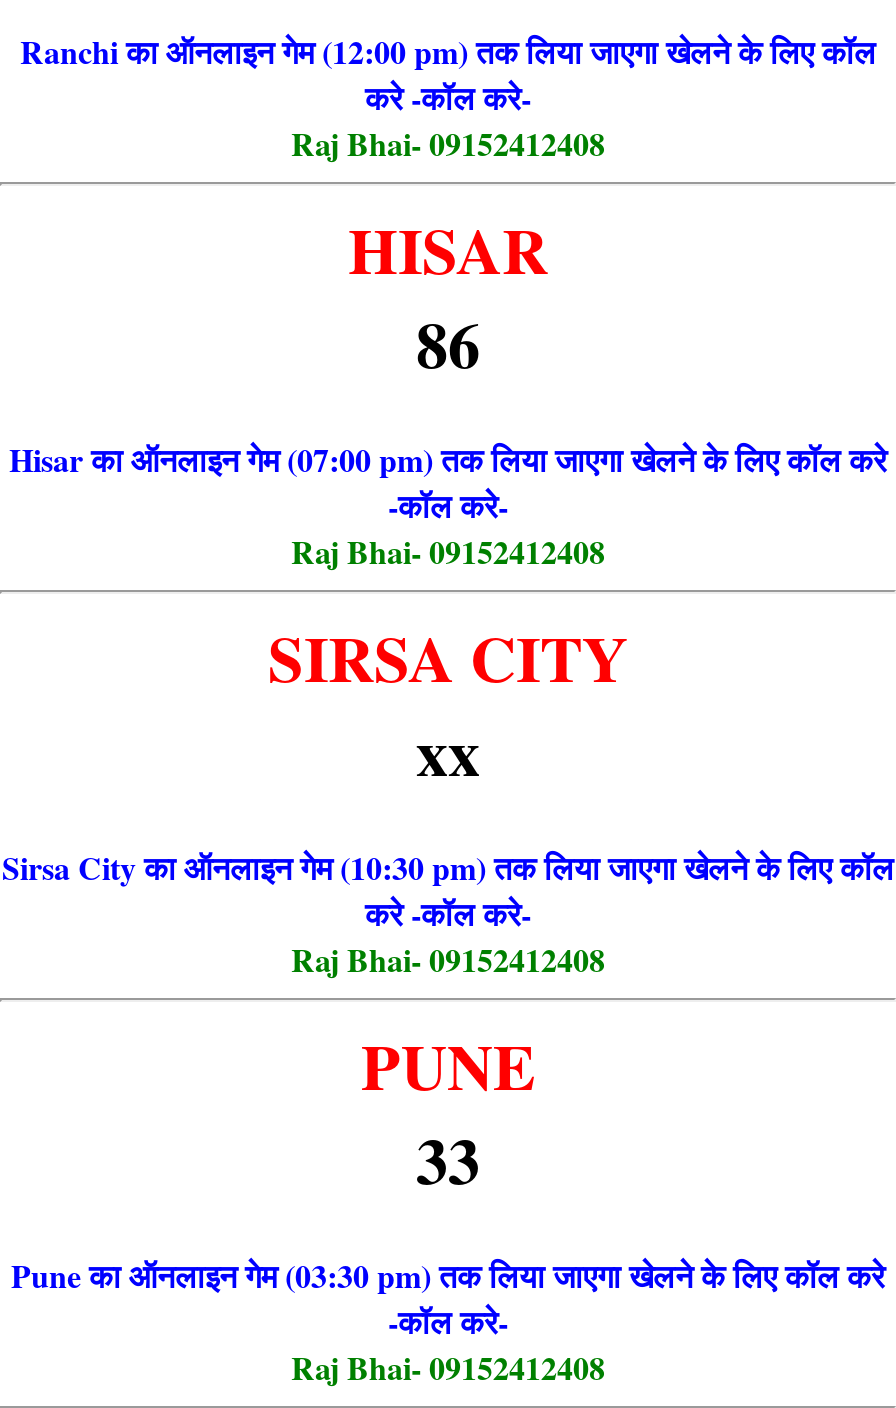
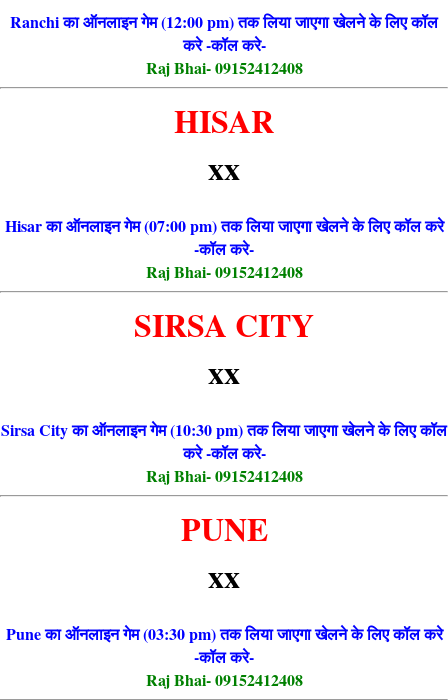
[416,296,480,390] 86 -> [208,144,240,191] xx
[416,1112,480,1206] 33 -> [208,552,240,599] xx

